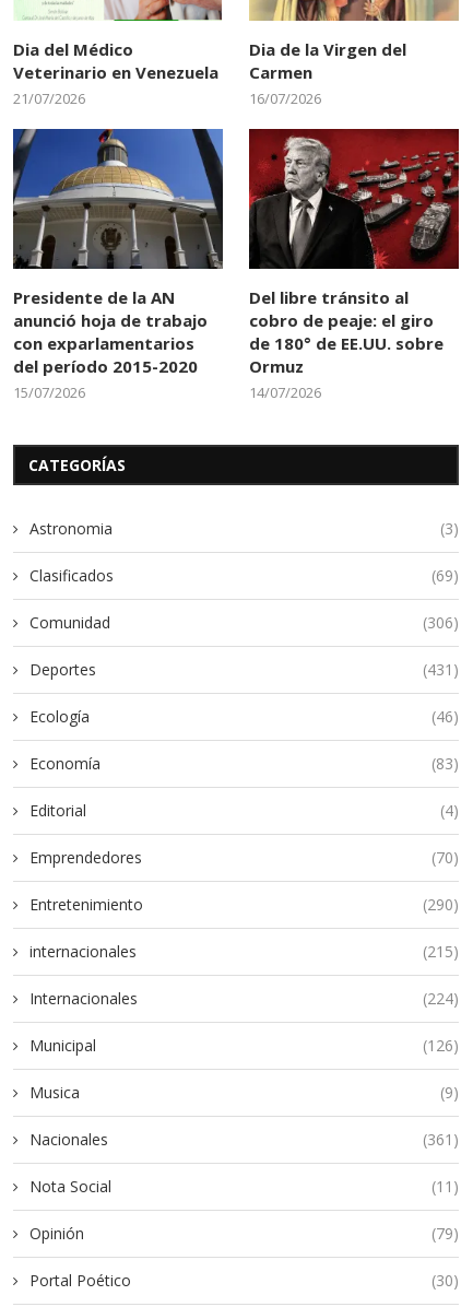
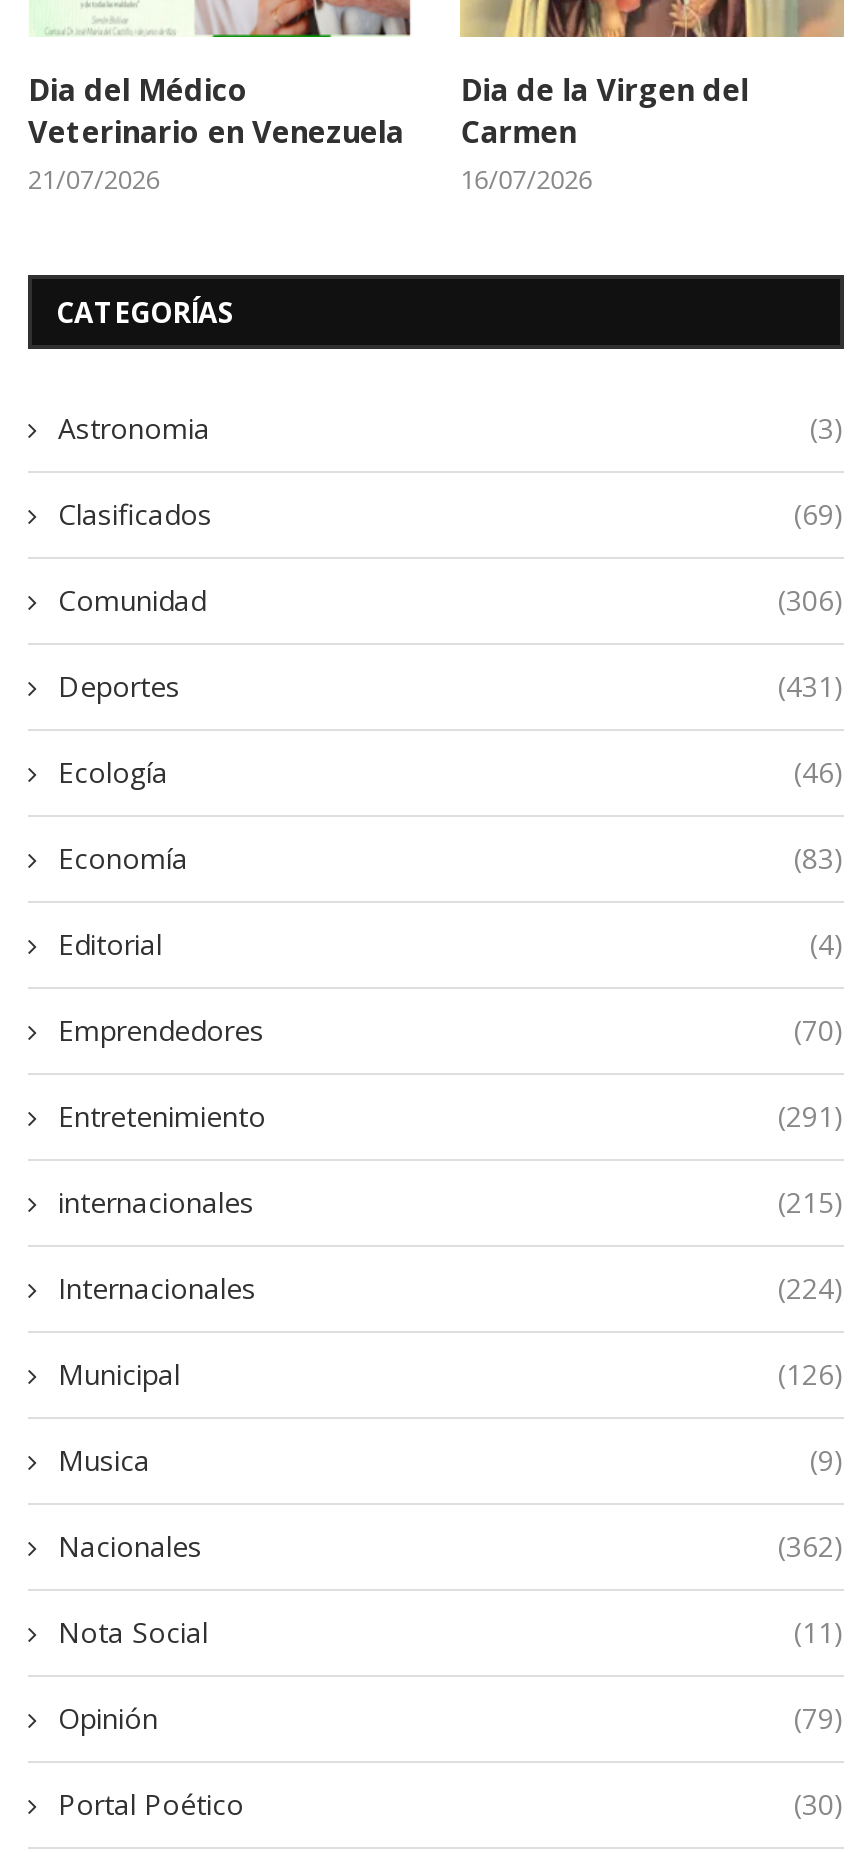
[12,128,224,402] [image] | Presidente de la AN | anunció hoja de trabajo | con exparlamentarios | del período 2015-2020 | 15/07/2026 -> none
[248,128,460,402] [image] | Del libre tránsito al | cobro de peaje: el giro | de 180° de EE.UU. sobre | Ormuz | 14/07/2026 -> none
[423,893,459,914] (290) -> [778,1098,844,1136] (291)
[423,1128,459,1149] (361) -> [778,1528,844,1566] (362)

